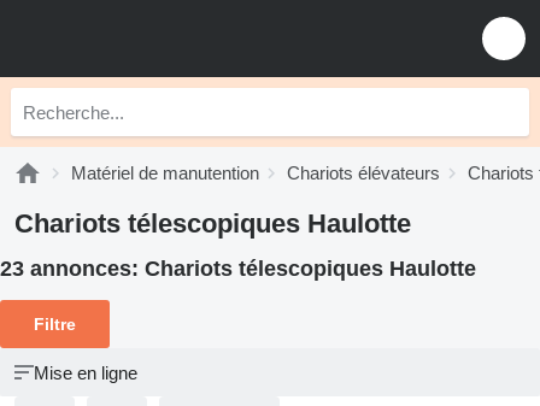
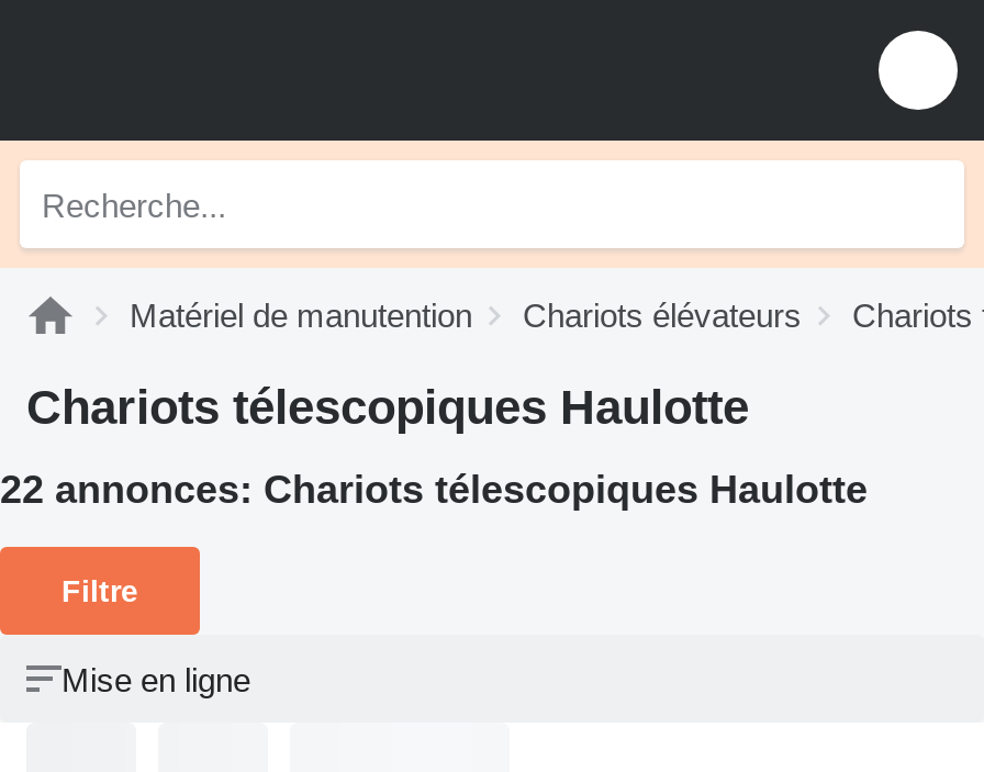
[0,257,476,281] 23 annonces: Chariots télescopiques Haulotte -> [0,468,868,512] 22 annonces: Chariots télescopiques Haulotte

